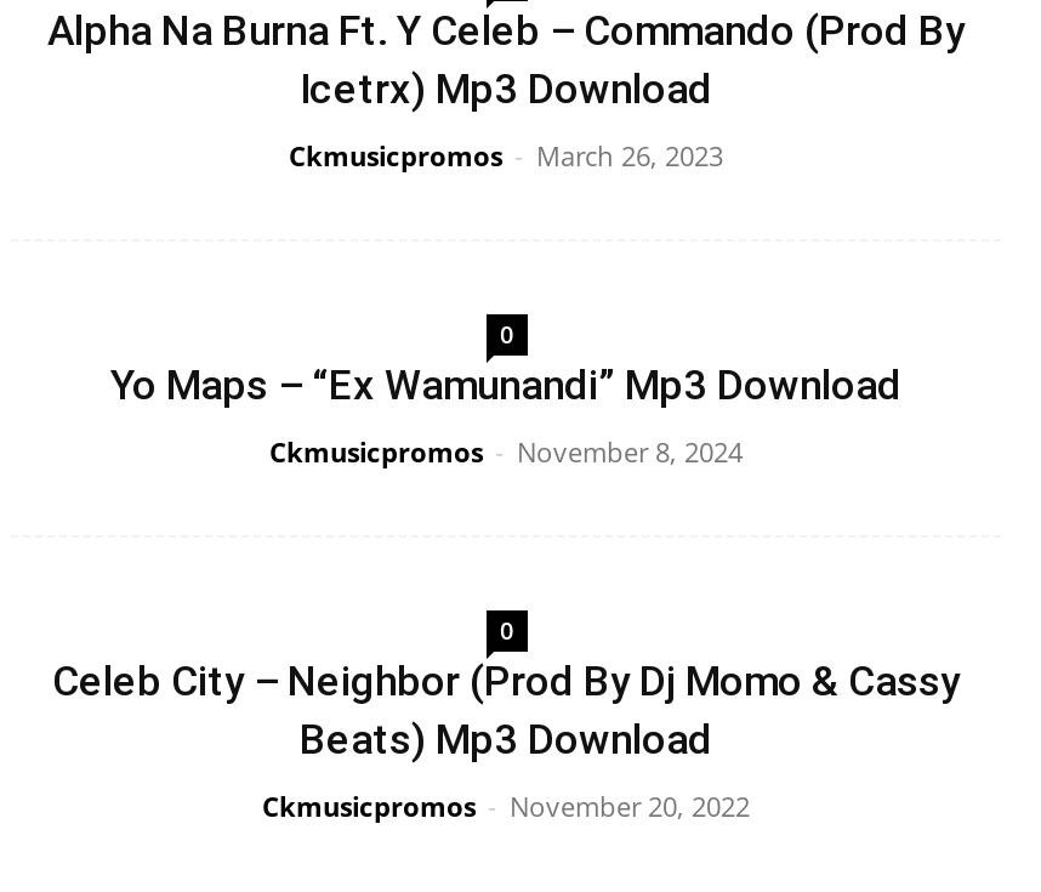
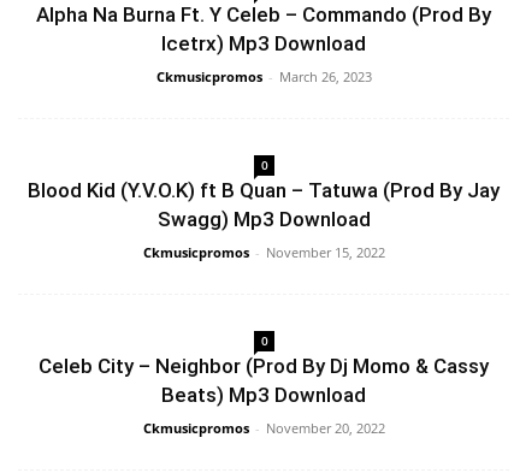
[110,360,901,408] Yo Maps – “Ex Wamunandi” Mp3 Download -> [28,178,500,231] Blood Kid (Y.V.O.K) ft B Quan – Tatuwa (Prod By Jay | Swagg) Mp3 Download
[269,433,743,469] Ckmusicpromos - November 8, 2024 -> [143,243,385,262] Ckmusicpromos - November 15, 2022

